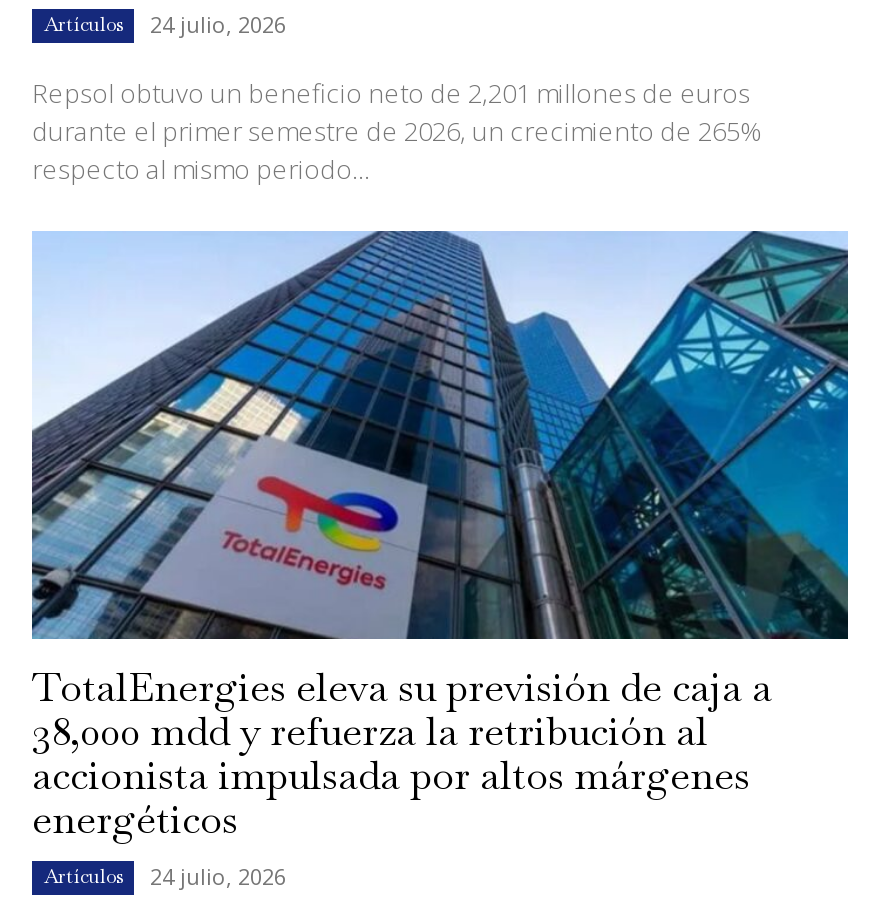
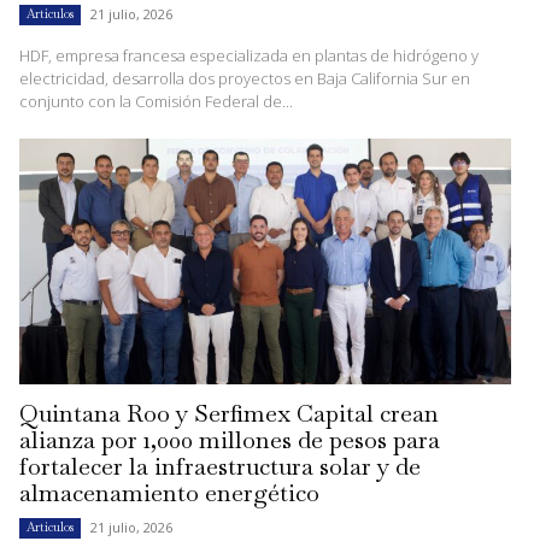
[44,8,286,38] Artículos 24 julio, 2026 -> [27,5,172,23] Artículos 21 julio, 2026
[32,74,762,186] Repsol obtuvo un beneficio neto de 2,201 millones de euros | durante el primer semestre de 2026, un crecimiento de 265% | respecto al mismo periodo... -> [19,45,479,112] HDF, empresa francesa especializada en plantas de hidrógeno y | electricidad, desarrolla dos proyectos en Baja California Sur en | conjunto con la Comisión Federal de...
[30,230,850,844] [image] | TotalEnergies eleva su previsión de caja a | 38,000 mdd y refuerza la retribución al | accionista impulsada por altos márgenes | energéticos -> [18,137,512,509] [image] | Quintana Roo y Serfimex Capital crean | alianza por 1,000 millones de pesos para | fortalecer la infraestructura solar y de | almacenamiento energético
[44,860,286,890] Artículos 24 julio, 2026 -> [27,518,172,536] Artículos 21 julio, 2026

